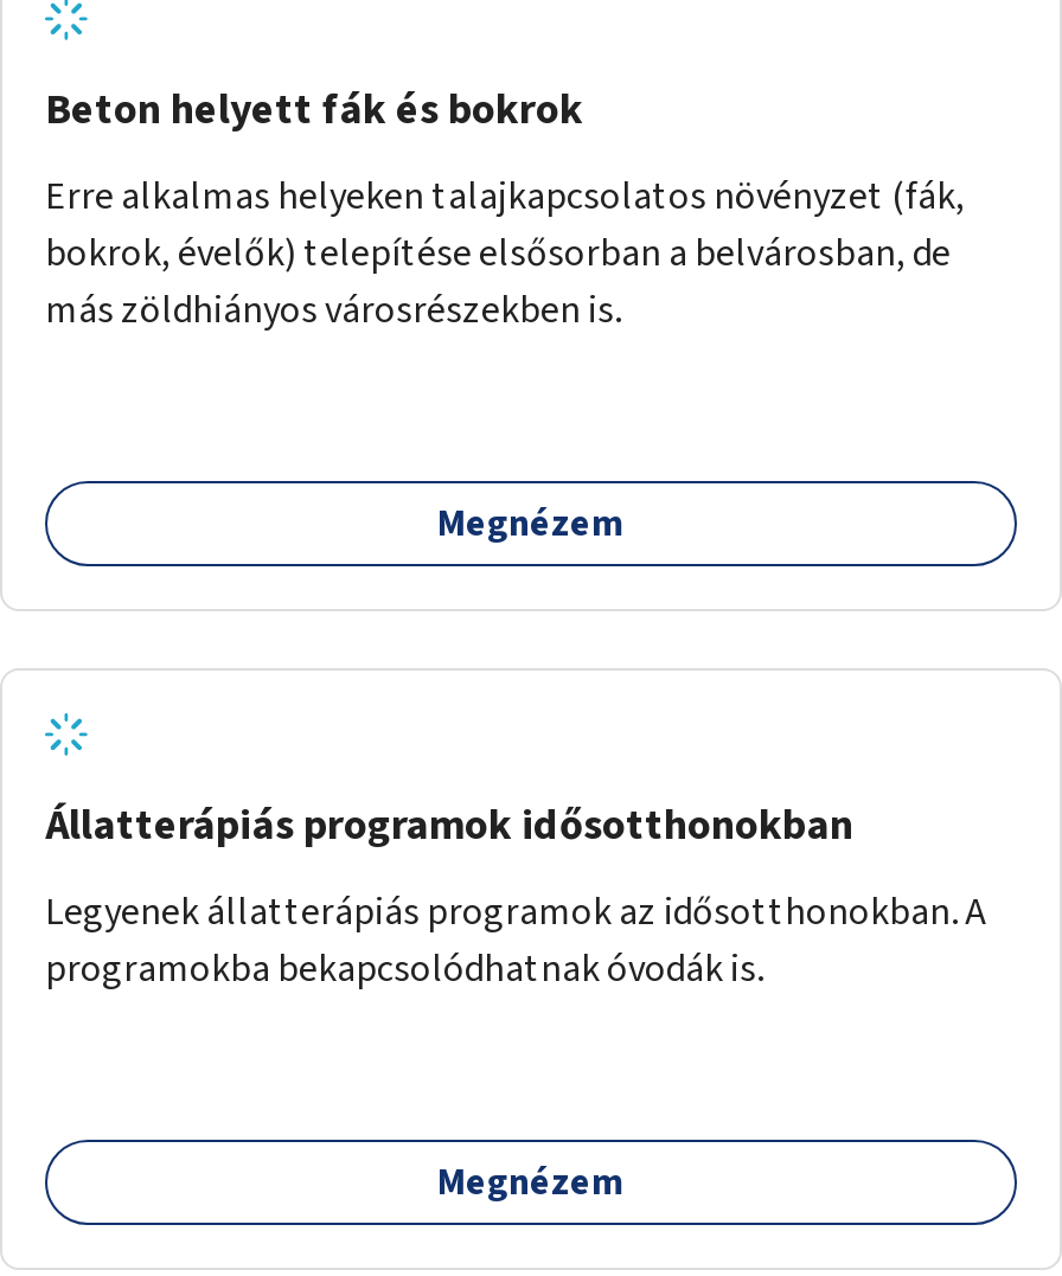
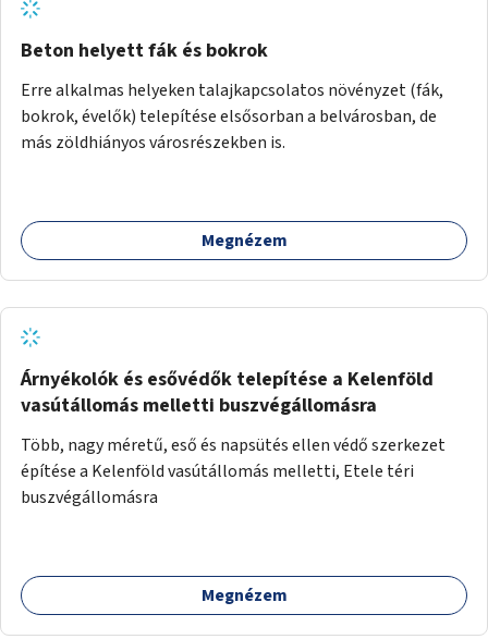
[45,796,853,855] Állatterápiás programok idősotthonokban -> [21,366,434,419] Árnyékolók és esővédők telepítése a Kelenföld | vasútállomás melletti buszvégállomásra
[45,886,986,995] Legyenek állatterápiás programok az idősotthonokban. A | programokba bekapcsolódhatnak óvodák is. -> [21,433,446,509] Több, nagy méretű, eső és napsütés ellen védő szerkezet | építése a Kelenföld vasútállomás melletti, Etele téri | buszvégállomásra

